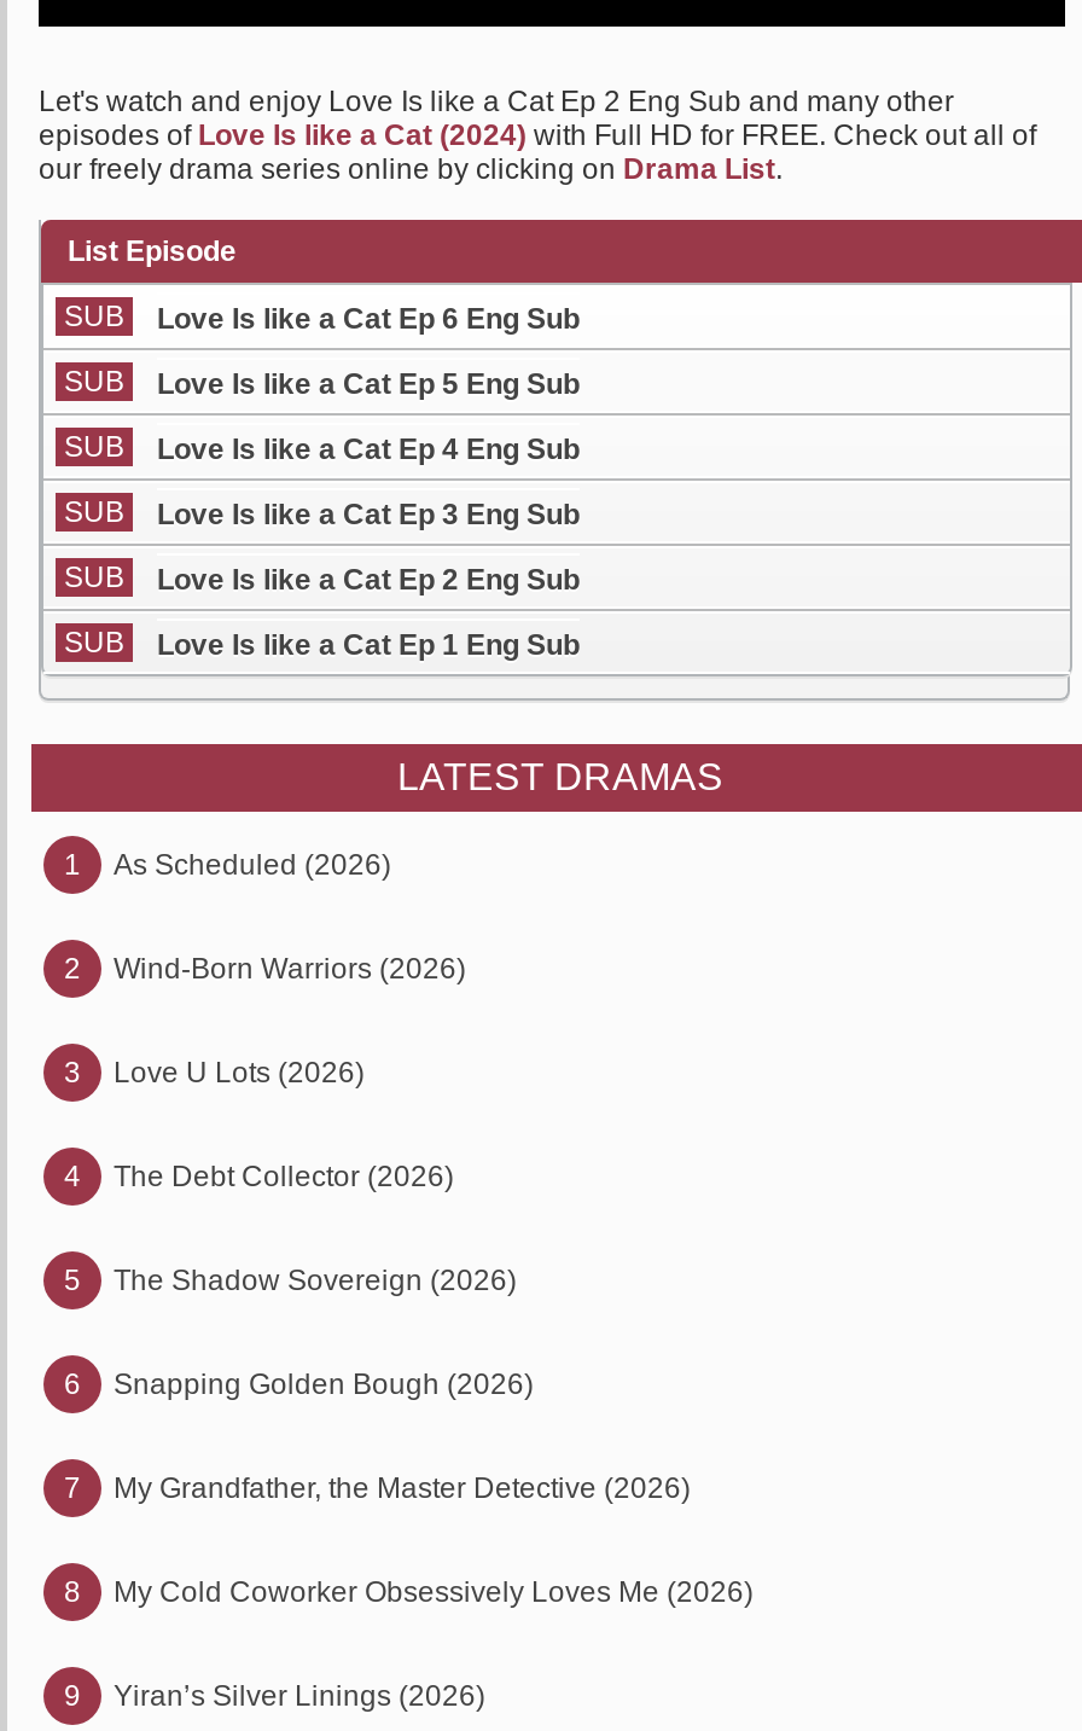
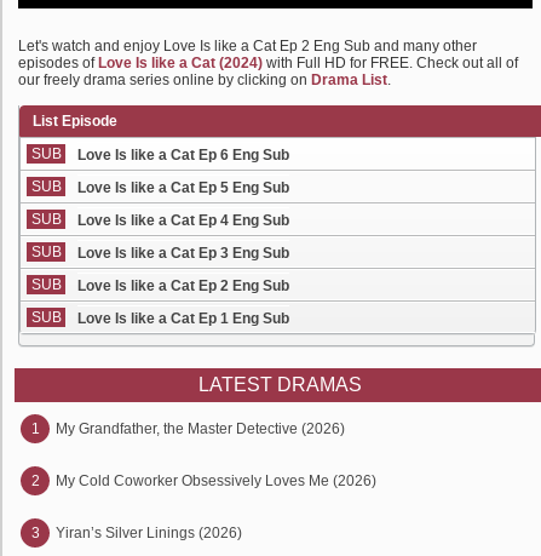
[64,848,534,1505] As Scheduled (2026) | 2 | Wind-Born Warriors (2026) | 3 | Love U Lots (2026) | 4 | The Debt Collector (2026) | 5 | The Shadow Sovereign (2026) | 6 | Snapping Golden Bough (2026) | 7 -> none
[64,1575,754,1609] 8 My Cold Coworker Obsessively Loves Me (2026) -> [31,472,376,489] 2 My Cold Coworker Obsessively Loves Me (2026)
[64,1679,485,1713] 9 Yiran’s Silver Linings (2026) -> [31,525,242,541] 3 Yiran’s Silver Linings (2026)

